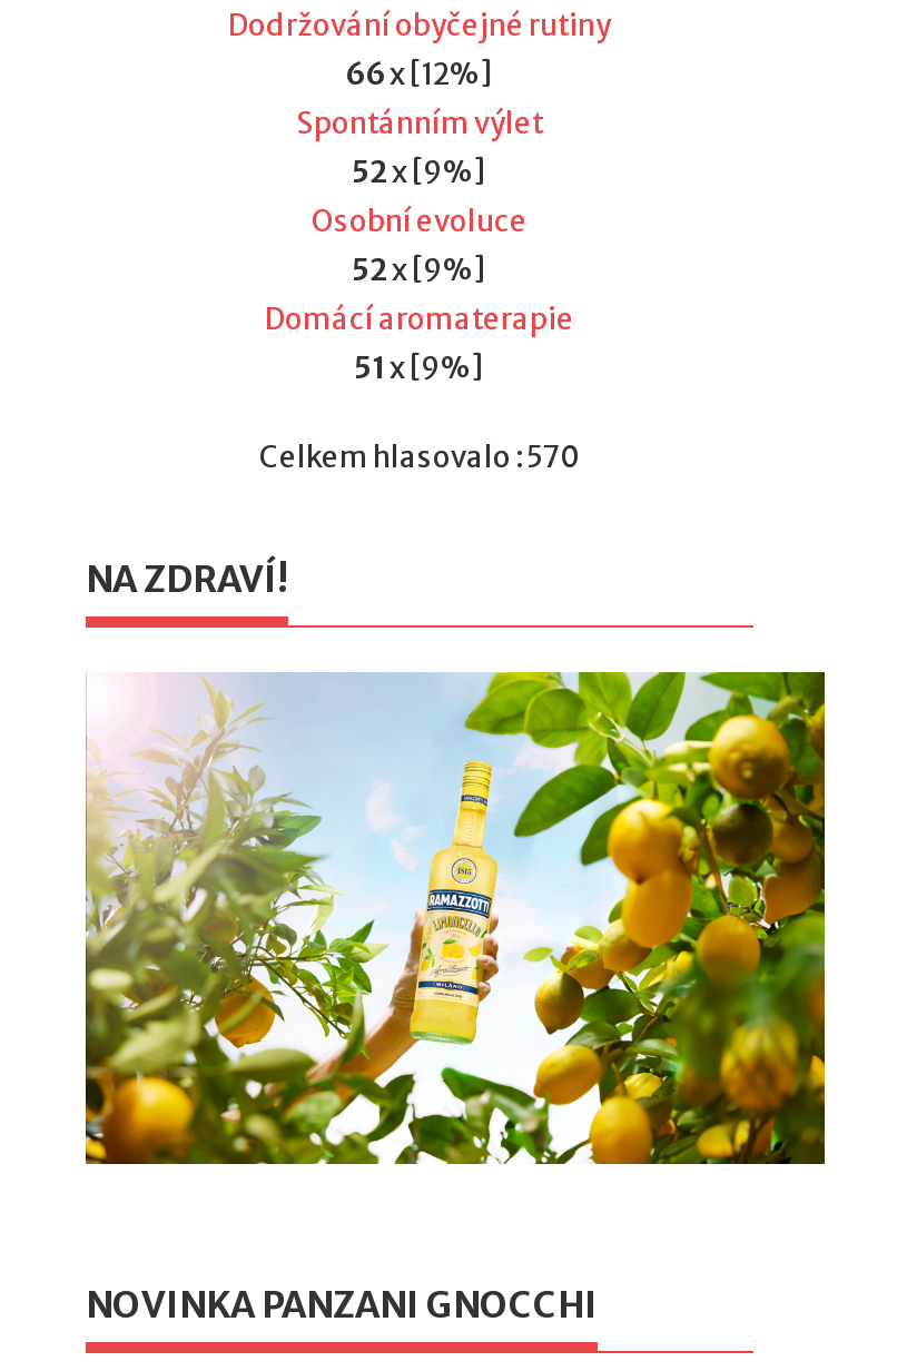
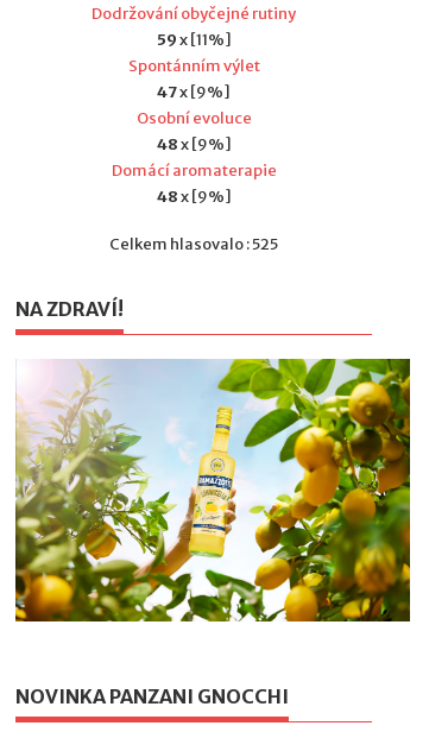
[345,55,494,93] 66x [12%] -> [156,29,231,49] 59x [11%]
[352,153,487,191] 52x [9%] -> [157,82,231,102] 47x [9%]
[352,251,487,288] 52x [9%] -> [156,134,231,154] 48x [9%]
[354,349,485,386] 51 x [9%] -> [156,186,231,206] 48 x [9%]
[259,438,580,475] Celkem hlasovalo : 570 -> [109,234,278,254] Celkem hlasovalo : 525

